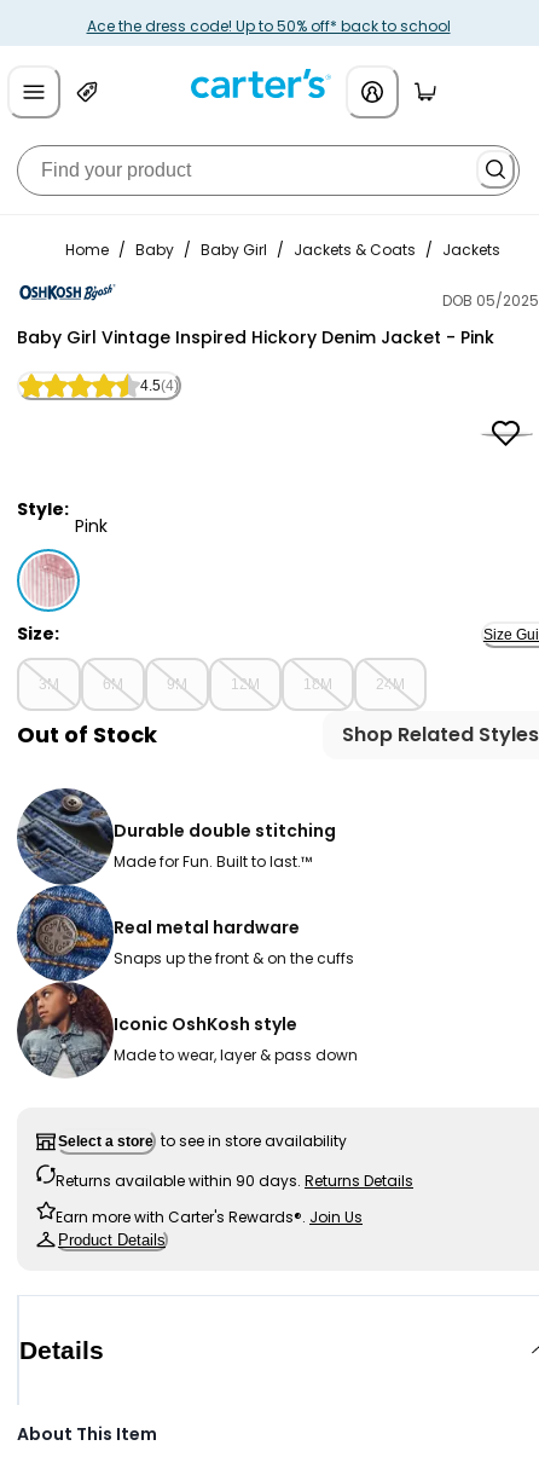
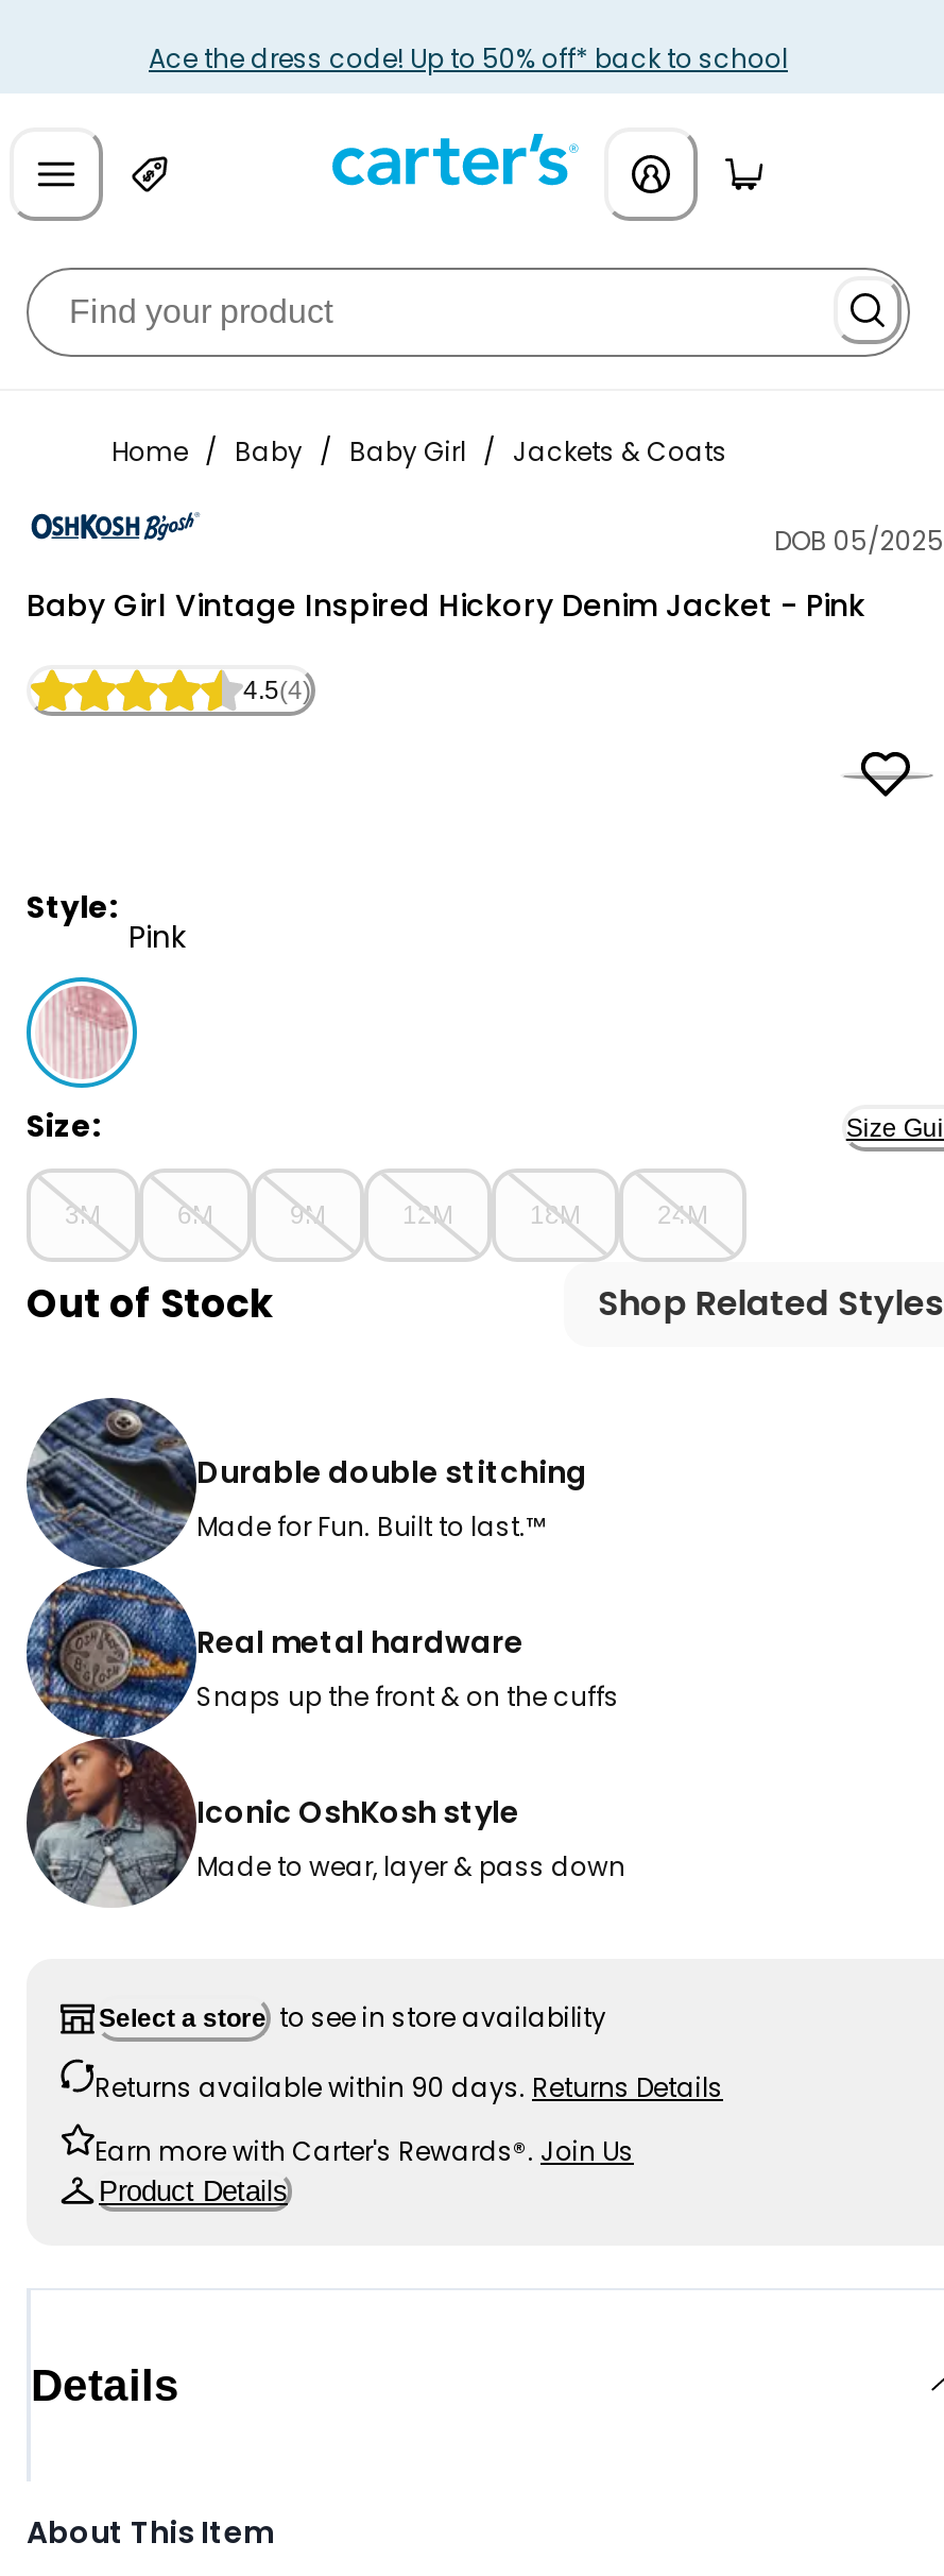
[65,239,500,260] Home / Baby / Baby Girl / Jackets & Coats / Jackets -> [111,433,727,470] Home / Baby / Baby Girl / Jackets & Coats

